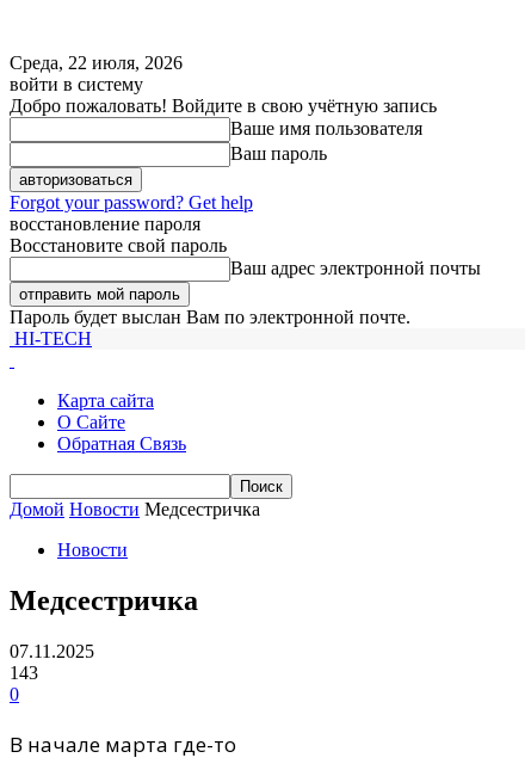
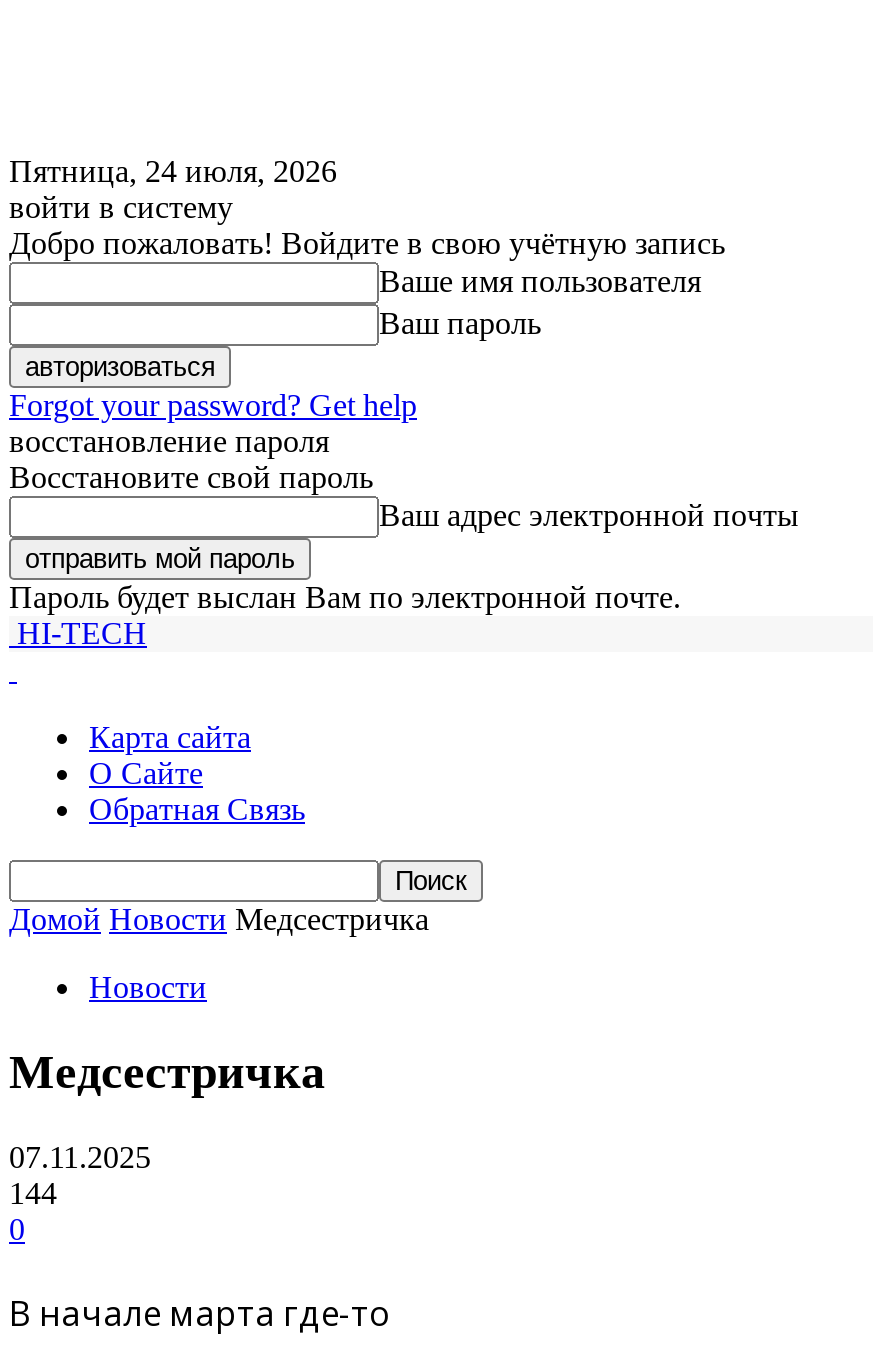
[10,53,183,73] Среда, 22 июля, 2026 -> [9,154,337,188] Пятница, 24 июля, 2026
[10,662,38,683] 143 -> [9,1176,57,1210] 144

